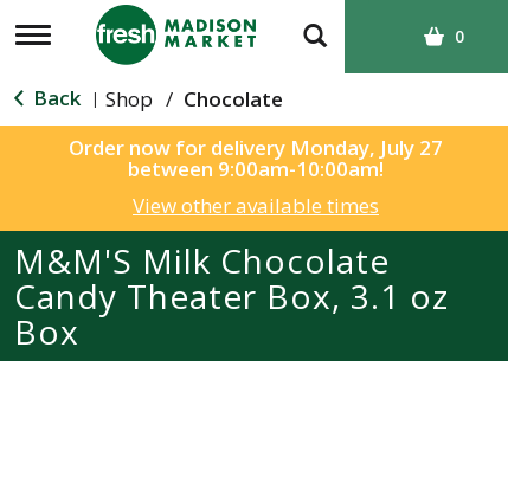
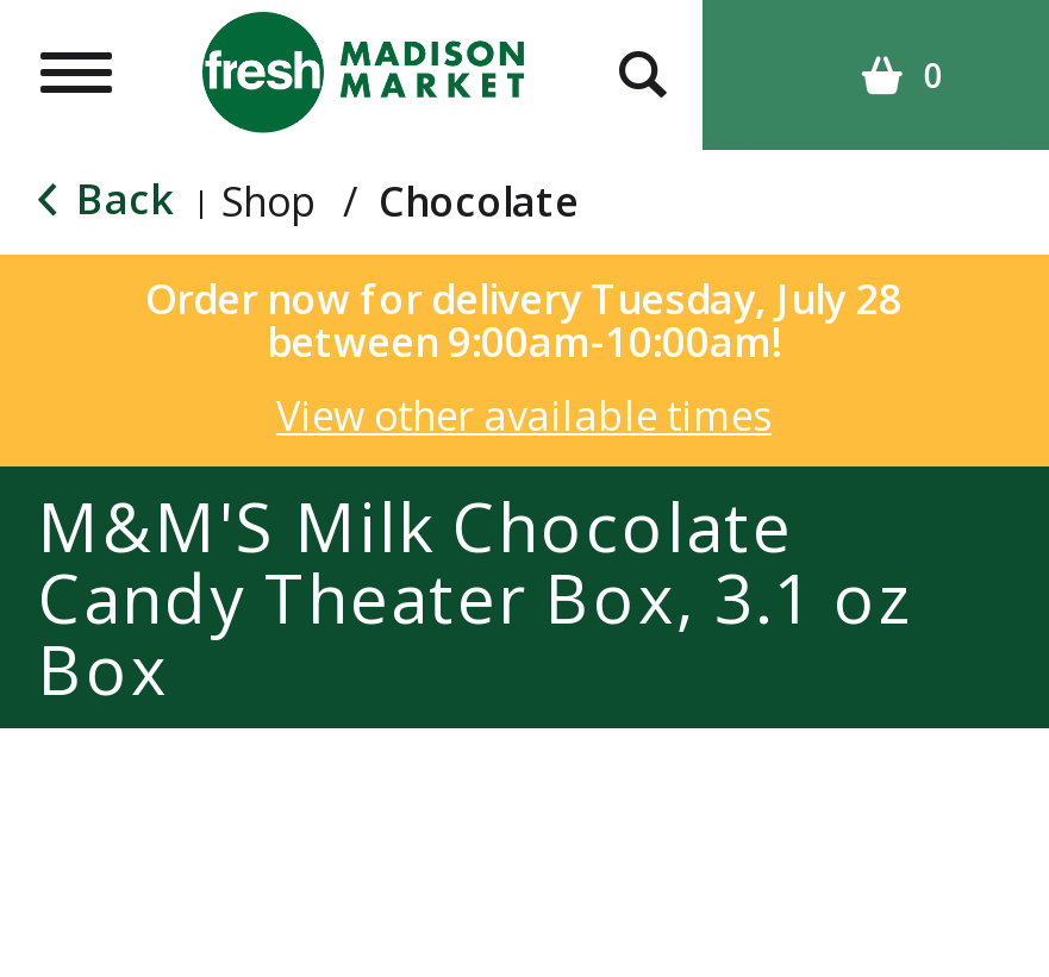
[69,134,443,161] Order now for delivery Monday, July 27 -> [145,271,903,326] Order now for delivery Tuesday, July 28

